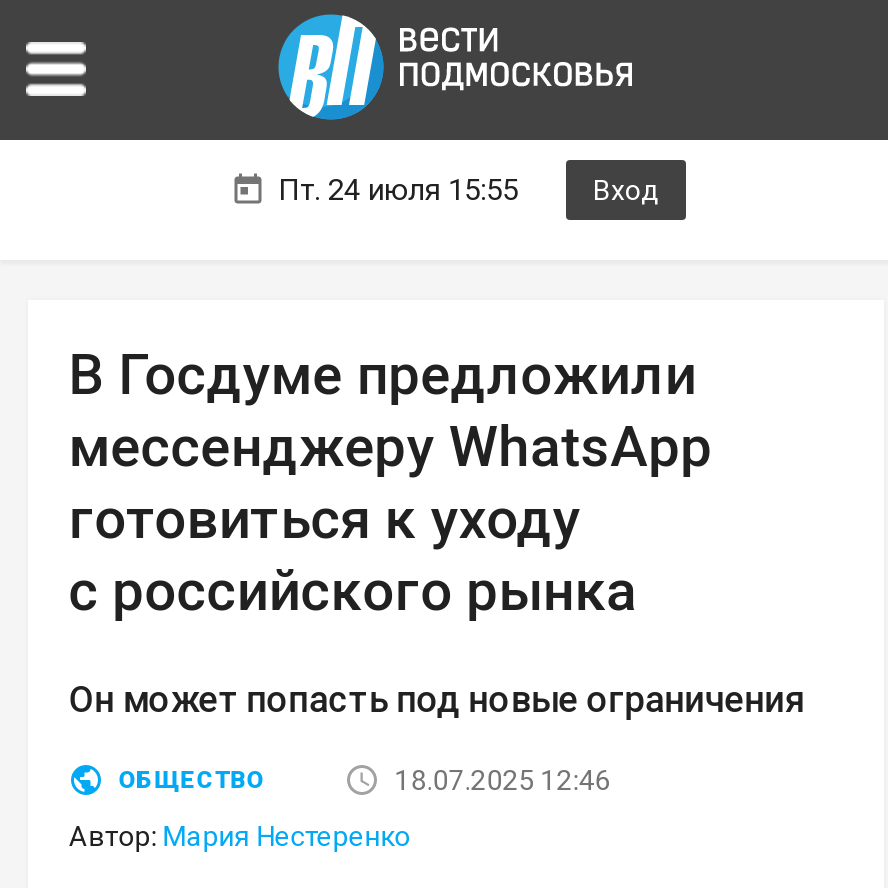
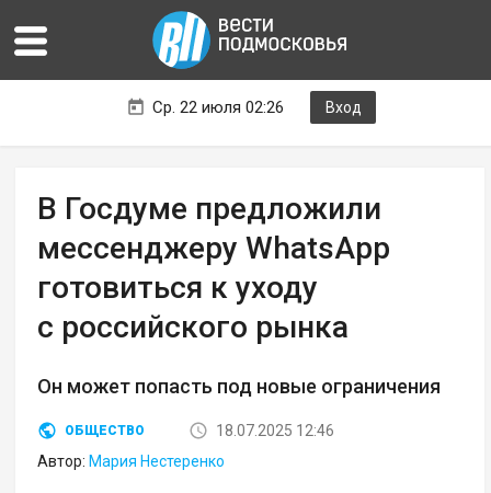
[278,173,518,209] Пт. 24 июля 15:55 -> [152,98,284,118] Ср. 22 июля 02:26

